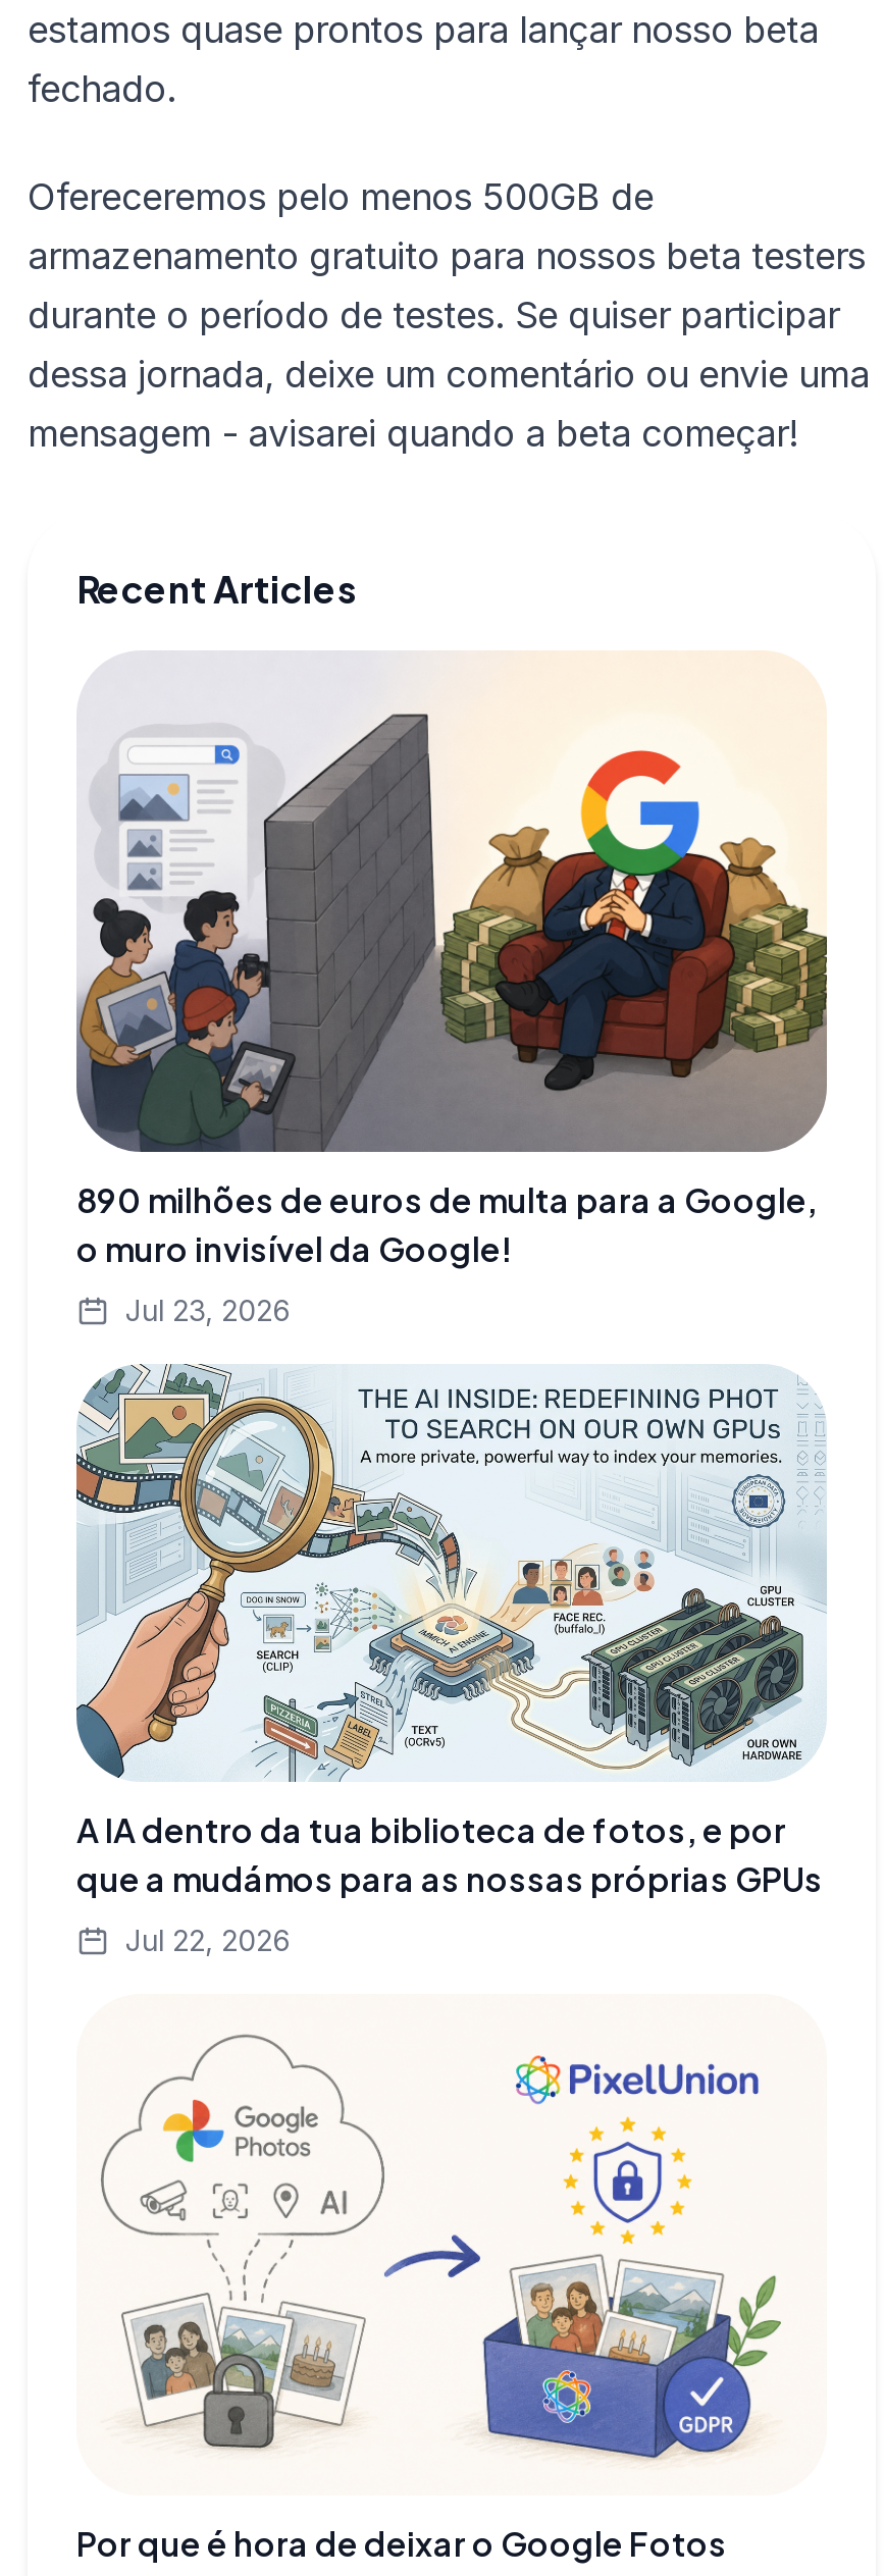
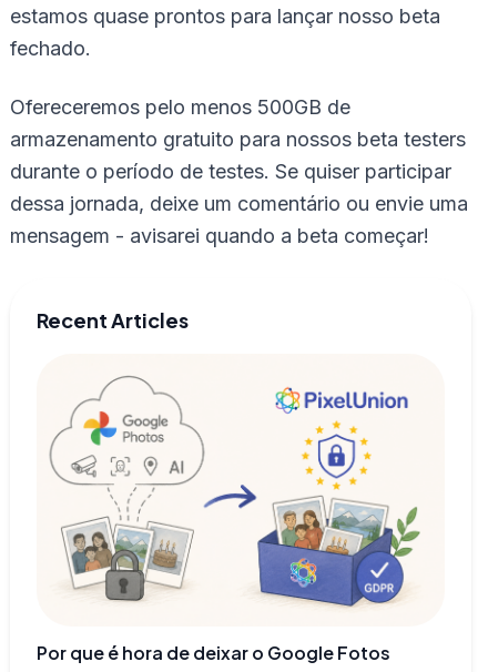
[74,712,829,1327] [image] | 890 milhões de euros de multa para a Google, | o muro invisível da Google! | Jul 23, 2026 -> none
[74,1362,827,1957] [image] | A IA dentro da tua biblioteca de fotos, e por | que a mudámos para as nossas próprias GPUs | Jul 22, 2026 -> none

